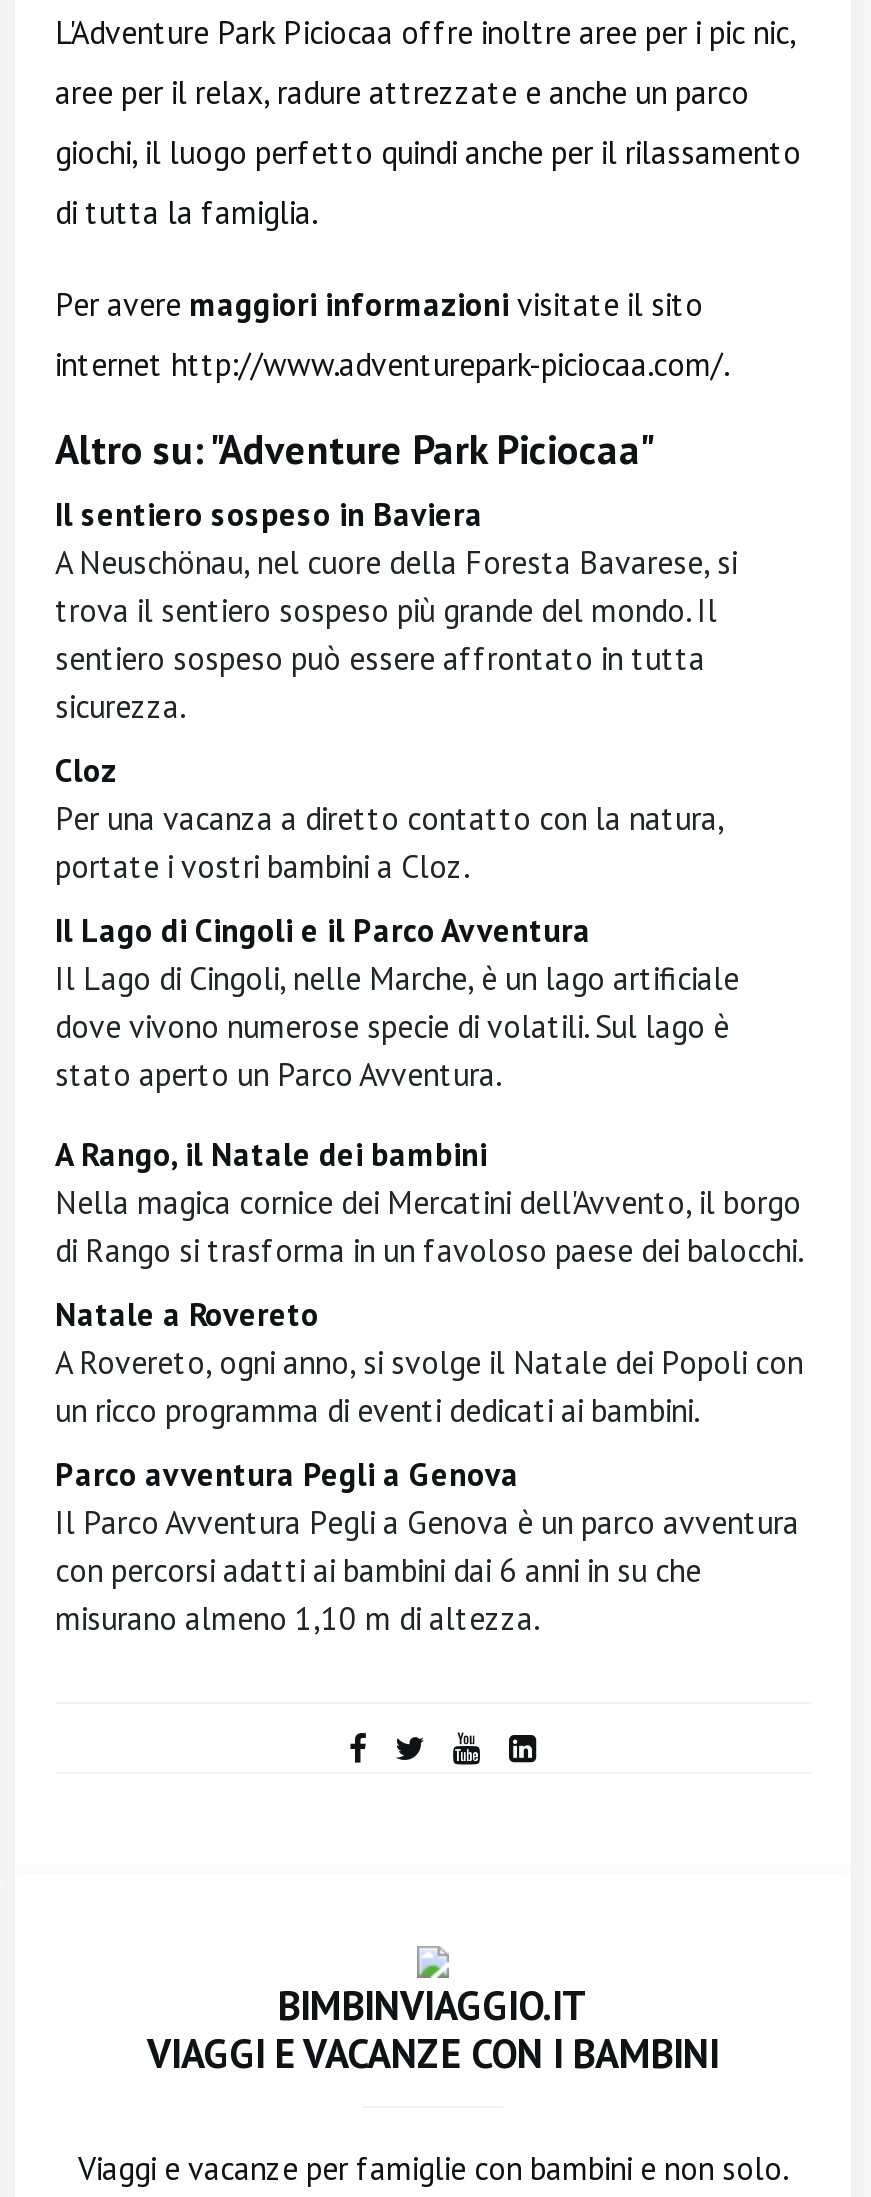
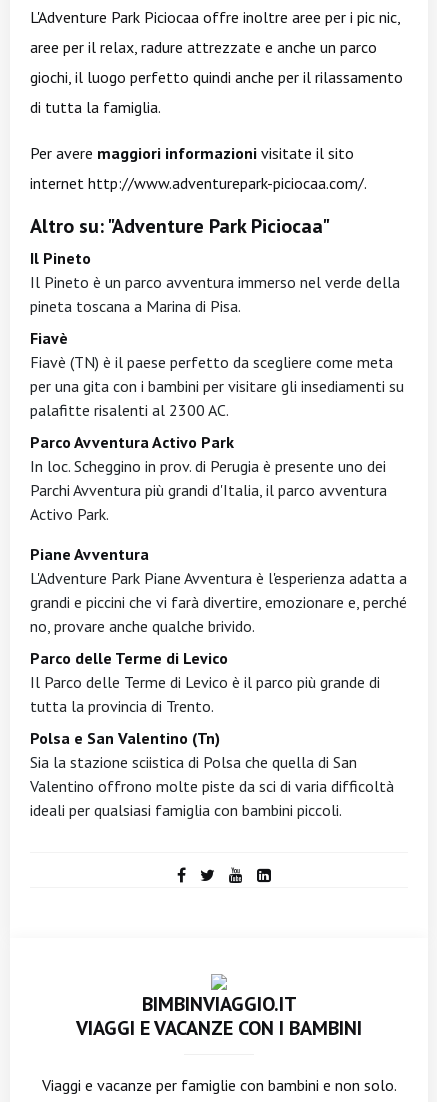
[55,494,737,726] Il sentiero sospeso in Baviera | A Neuschönau, nel cuore della Foresta Bavarese, si | trova il sentiero sospeso più grande del mondo. Il | sentiero sospeso può essere affrontato in tutta | sicurezza. -> [30,248,400,316] Il Pineto | Il Pineto è un parco avventura immerso nel verde della | pineta toscana a Marina di Pisa.
[55,750,723,886] Cloz | Per una vacanza a diretto contatto con la natura, | portate i vostri bambini a Cloz. -> [30,328,404,420] Fiavè | Fiavè (TN) è il paese perfetto da scegliere come meta | per una gita con i bambini per visitare gli insediamenti su | palafitte risalenti al 2300 AC.
[55,910,739,1094] Il Lago di Cingoli e il Parco Avventura | Il Lago di Cingoli, nelle Marche, è un lago artificiale | dove vivono numerose specie di volatili. Sul lago è | stato aperto un Parco Avventura. -> [30,432,387,524] Parco Avventura Activo Park | In loc. Scheggino in prov. di Perugia è presente uno dei | Parchi Avventura più grandi d'Italia, il parco avventura | Activo Park.
[55,1134,803,1270] A Rango, il Natale dei bambini | Nella magica cornice dei Mercatini dell'Avvento, il borgo | di Rango si trasforma in un favoloso paese dei balocchi. -> [30,544,407,636] Piane Avventura | L'Adventure Park Piane Avventura è l'esperienza adatta a | grandi e piccini che vi farà divertire, emozionare e, perché | no, provare anche qualche brivido.
[55,1294,803,1430] Natale a Rovereto | A Rovereto, ogni anno, si svolge il Natale dei Popoli con | un ricco programma di eventi dedicati ai bambini. -> [30,648,380,716] Parco delle Terme di Levico | Il Parco delle Terme di Levico è il parco più grande di | tutta la provincia di Trento.
[55,1454,799,1638] Parco avventura Pegli a Genova | Il Parco Avventura Pegli a Genova è un parco avventura | con percorsi adatti ai bambini dai 6 anni in su che | misurano almeno 1,10 m di altezza. -> [30,728,394,820] Polsa e San Valentino (Tn) | Sia la stazione sciistica di Polsa che quella di San | Valentino offrono molte piste da sci di varia difficoltà | ideali per qualsiasi famiglia con bambini piccoli.

